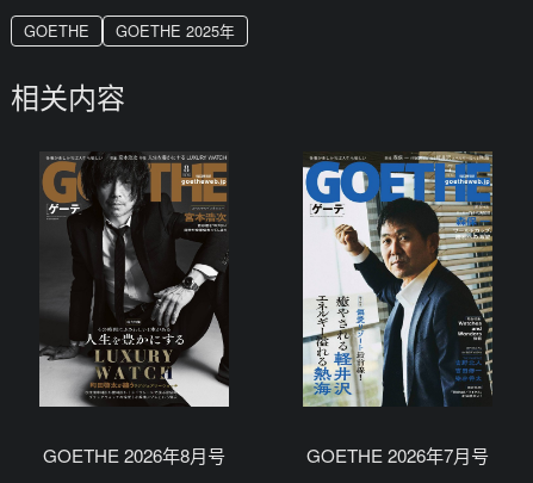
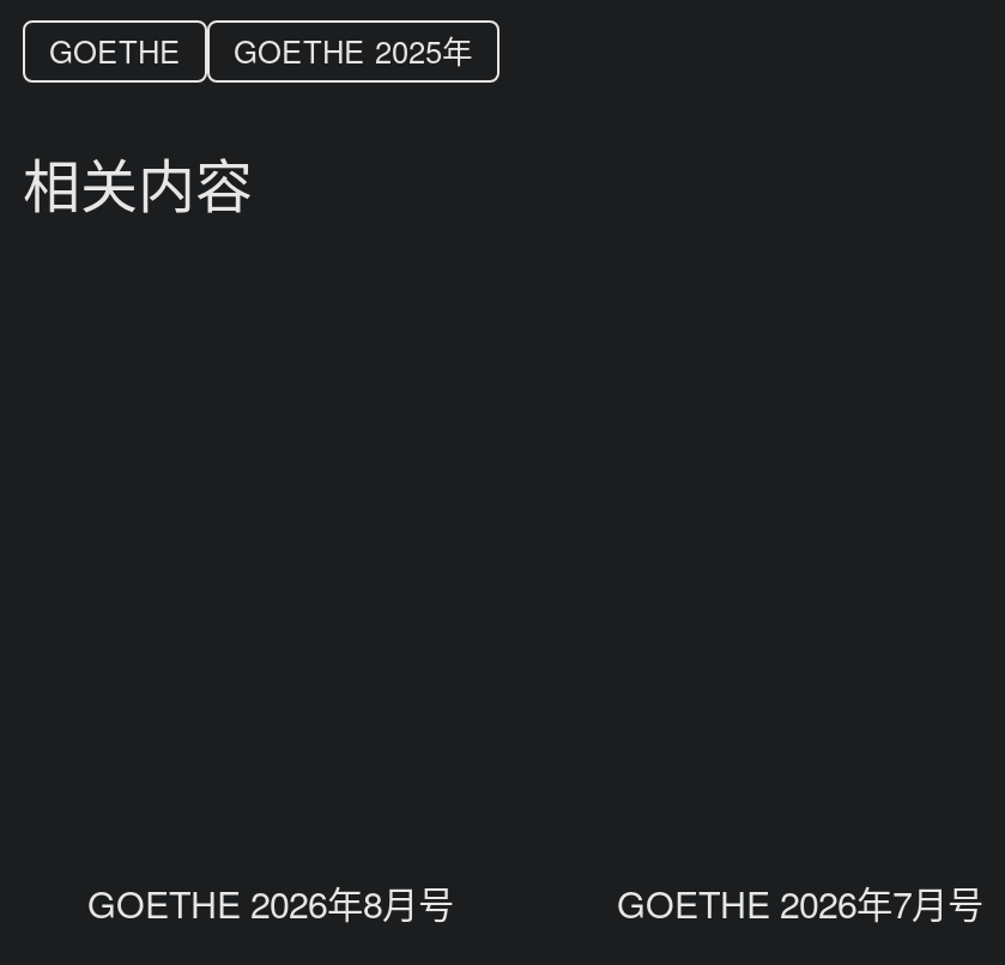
[38,154,230,408] [image] -> none
[302,150,494,408] [image] -> none

